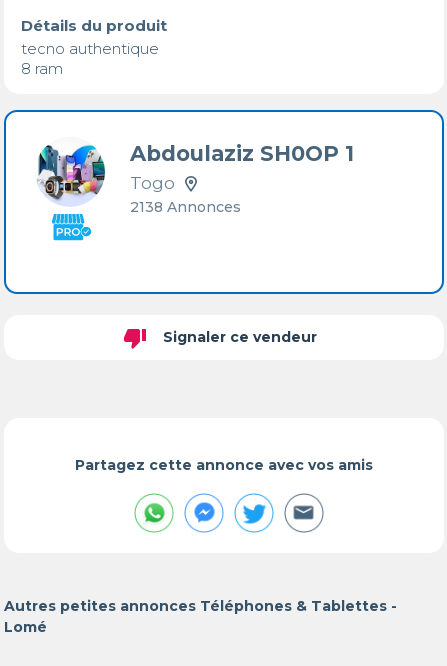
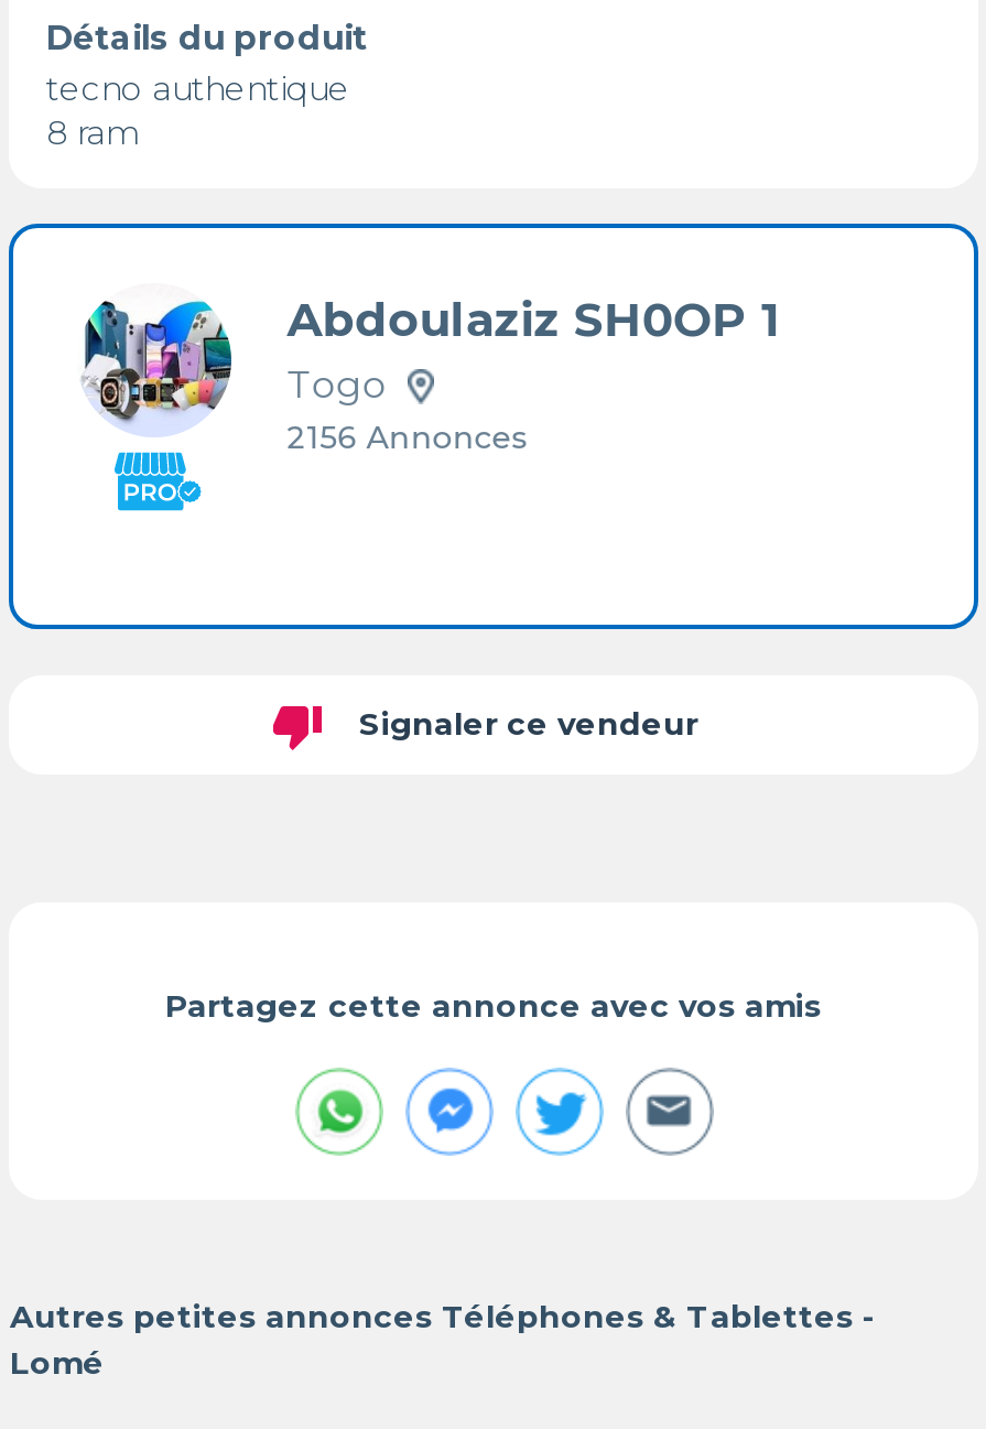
[130,198,241,216] 2138 Annonces -> [287,418,529,457] 2156 Annonces

